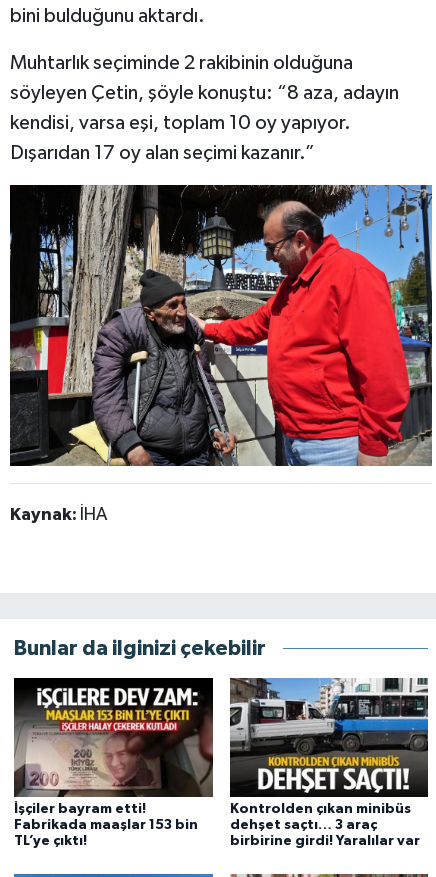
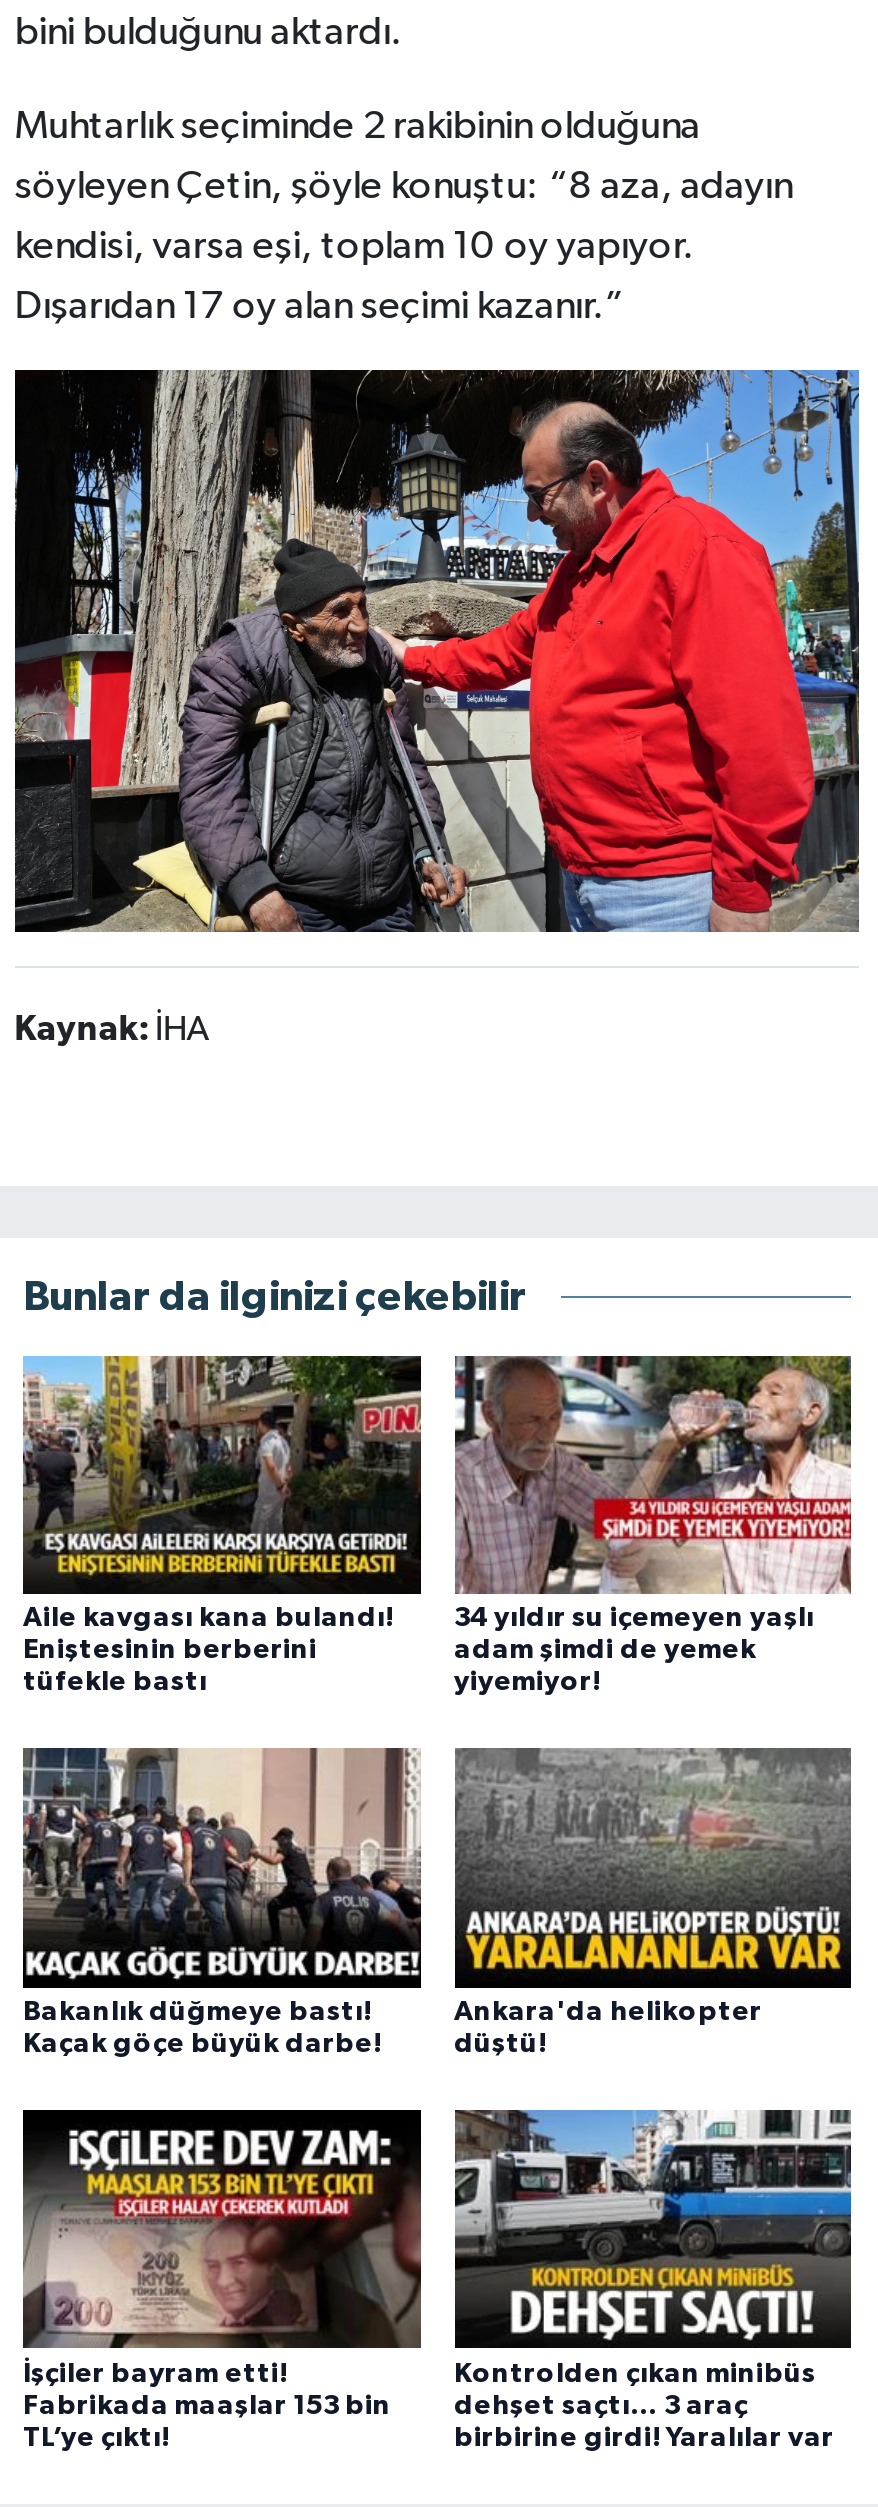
none -> [21,1746,423,2058] [image] | Bakanlık düğmeye bastı! | Kaçak göçe büyük darbe!
none -> [23,1354,423,1696] [image] | Aile kavgası kana bulandı! | Eniştesinin berberini | tüfekle bastı
none -> [453,1354,853,1696] [image] | 34 yıldır su içemeyen yaşlı | adam şimdi de yemek | yiyemiyor!
none -> [453,1746,851,2058] [image] | Ankara'da helikopter | düştü!

